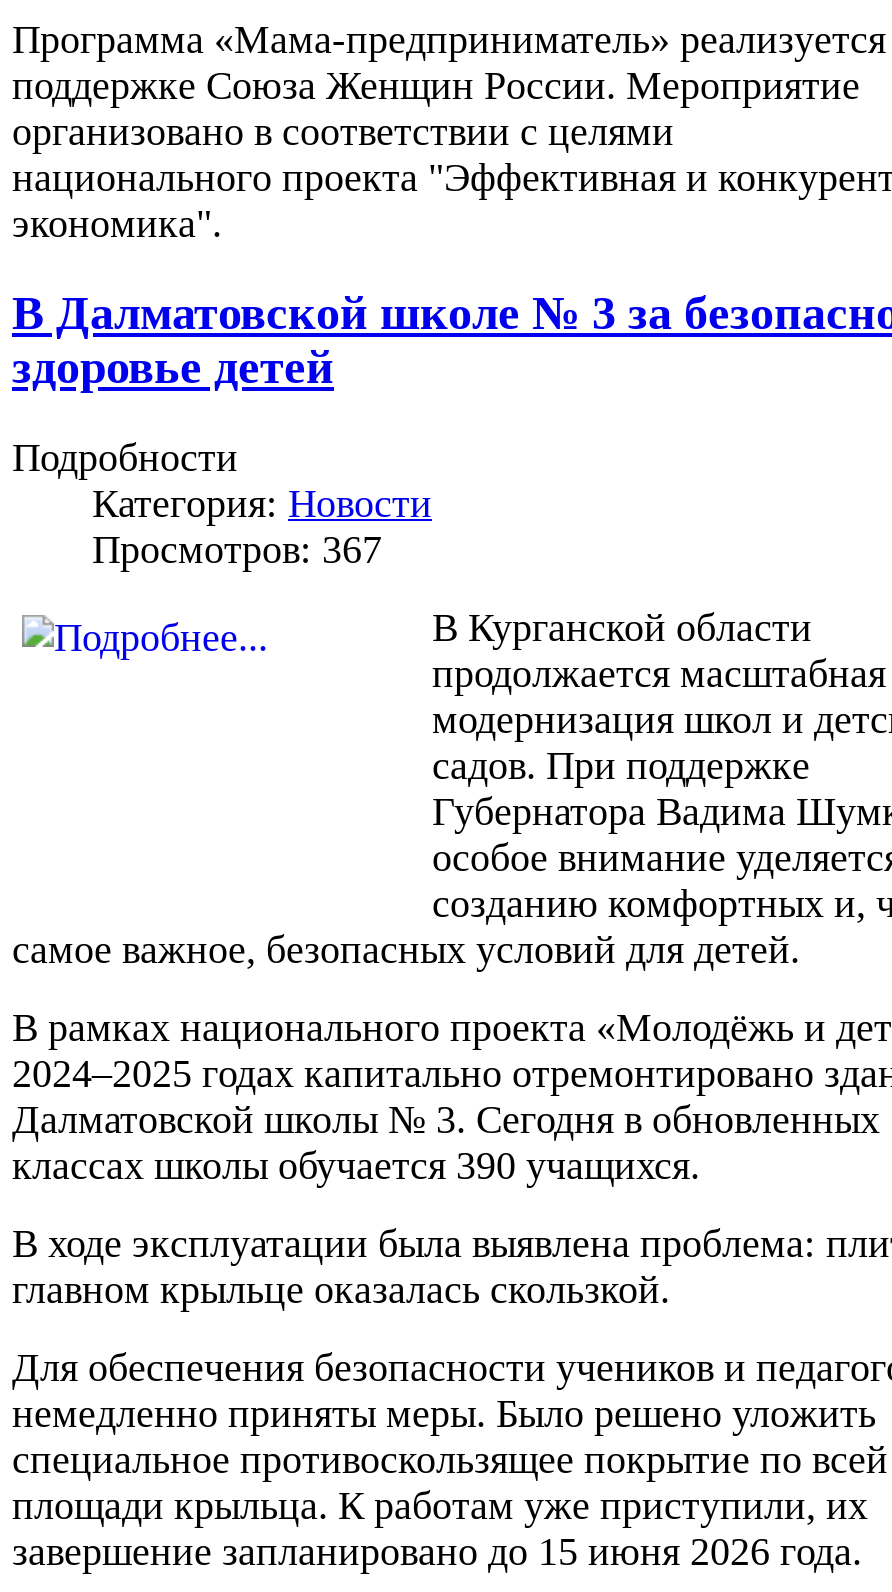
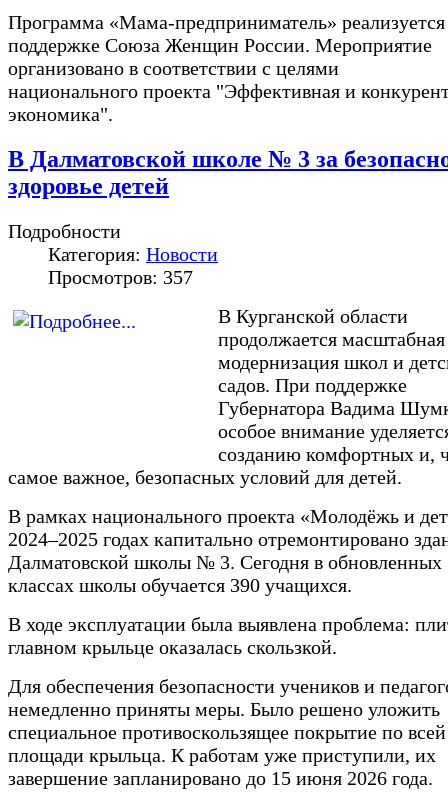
[92,527,382,571] Просмотров: 367 -> [48,266,193,288] Просмотров: 357

